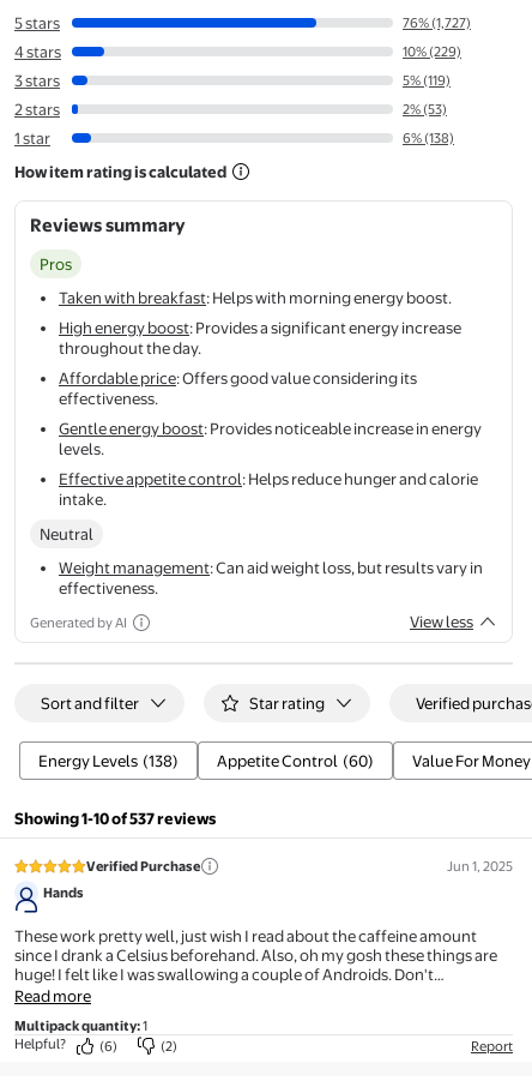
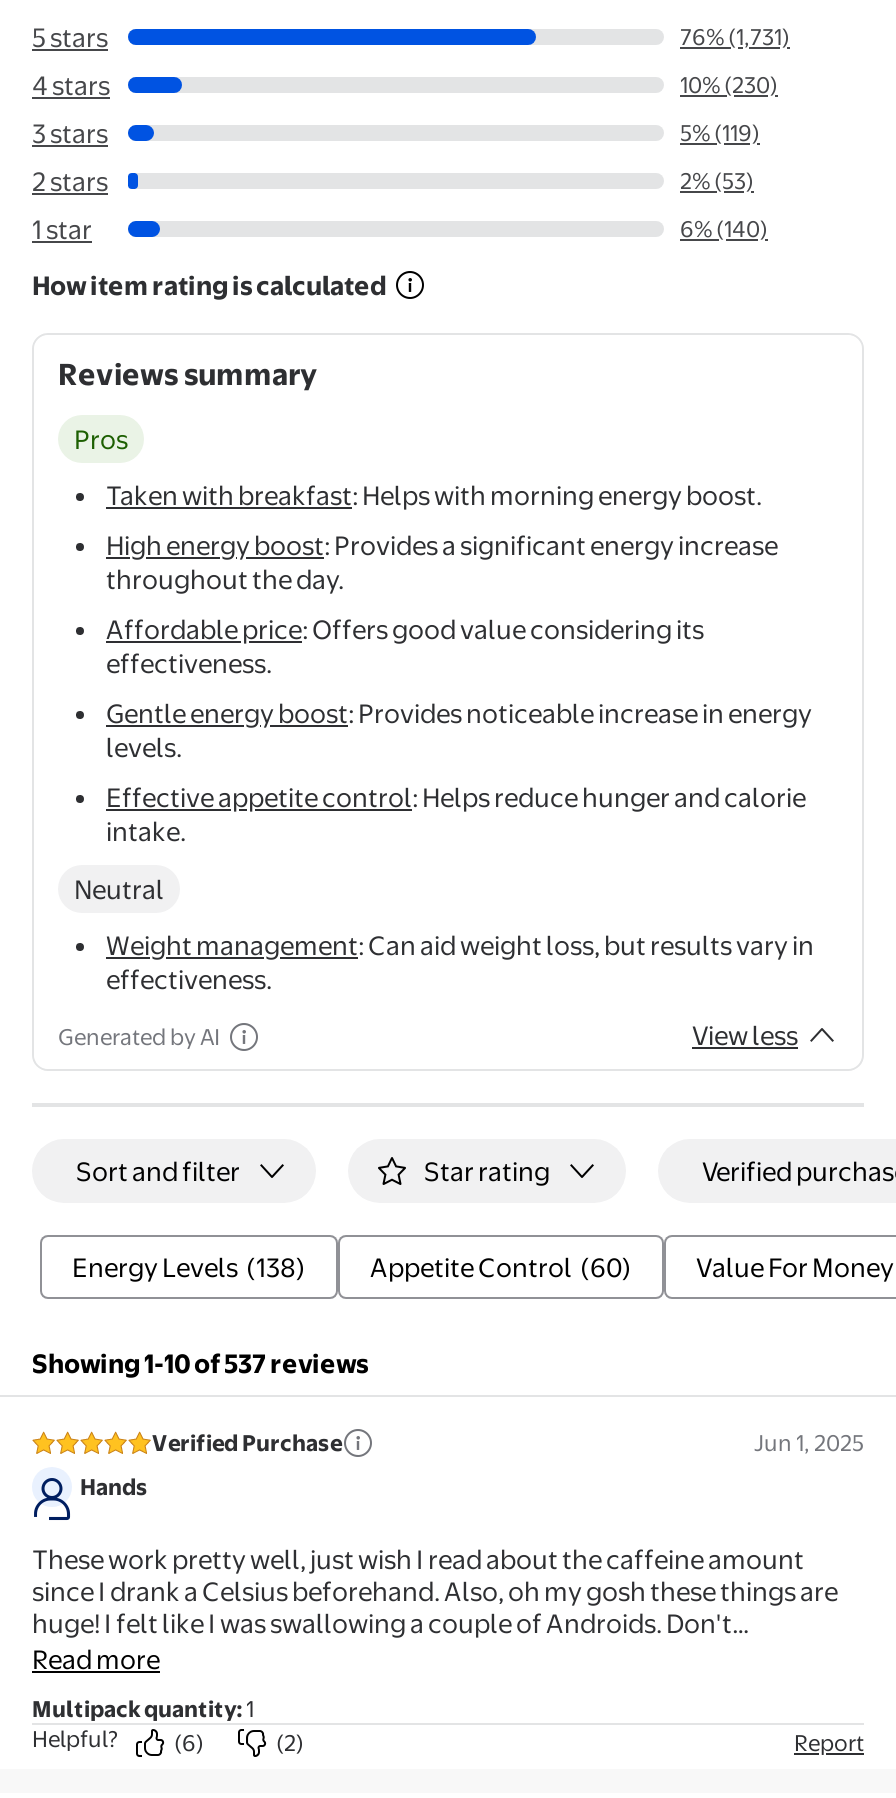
[403,14,471,31] 76% (1,727) -> [680,23,790,51] 76% (1,731)
[403,43,461,60] 10% (229) -> [680,71,778,99] 10% (230)
[403,130,454,146] 6% (138) -> [680,215,768,243] 6% (140)

